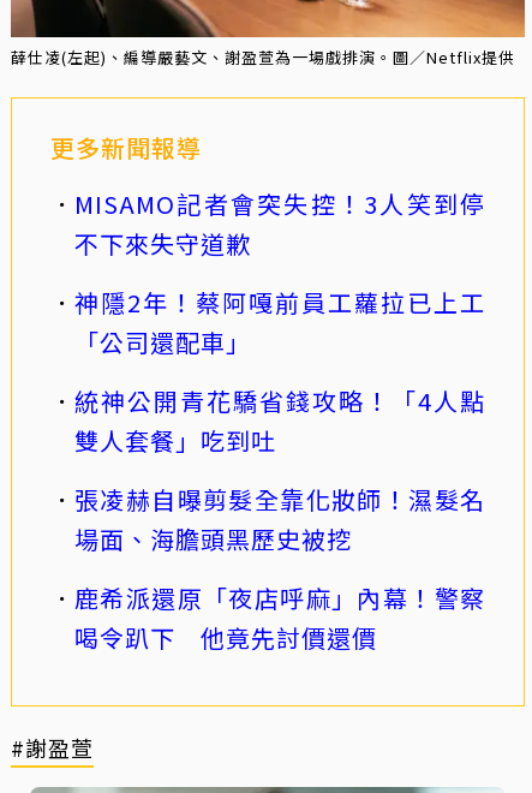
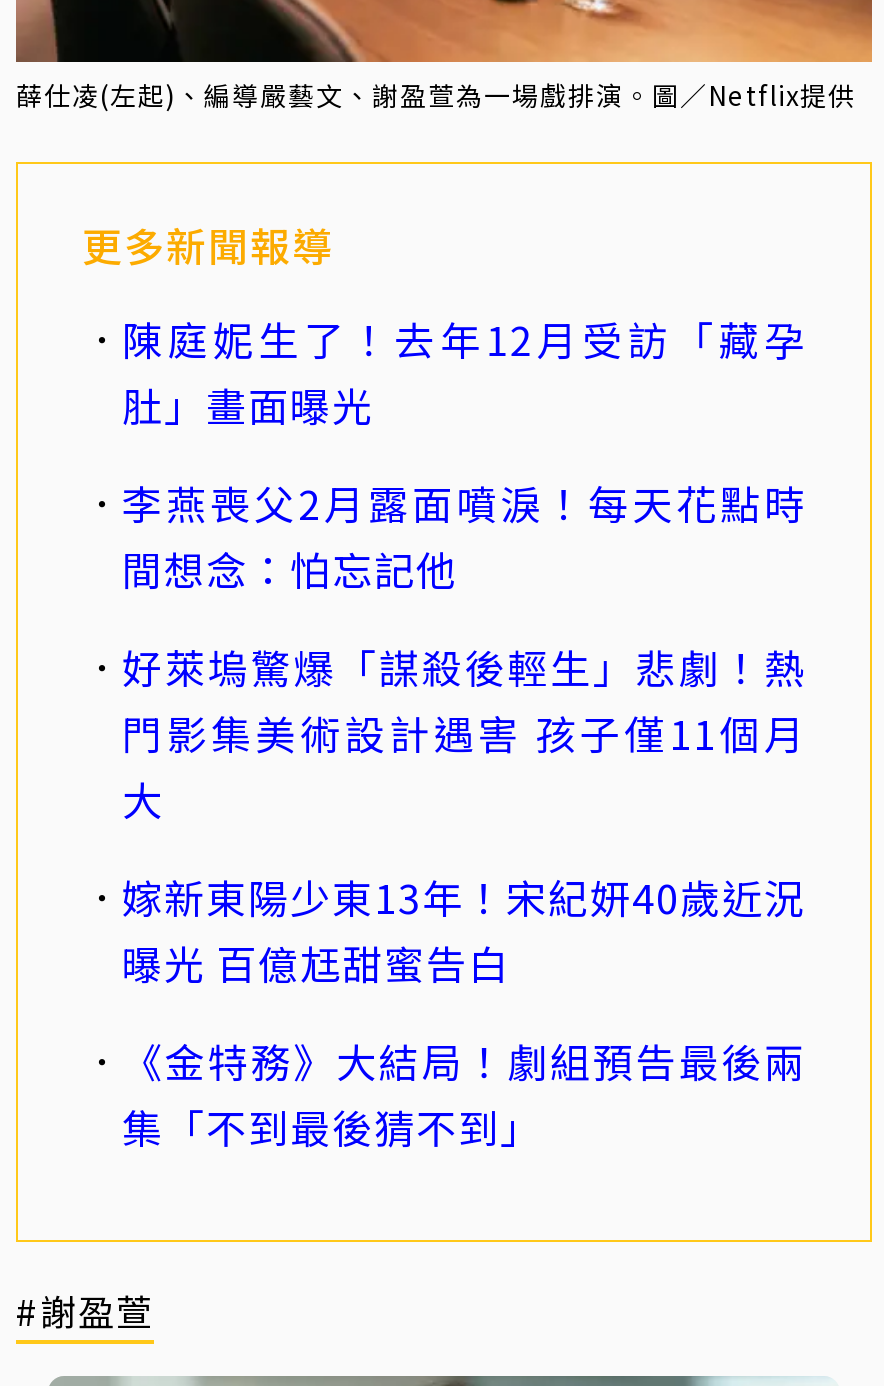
[74,186,485,260] MISAMO記者會突失控！3人笑到停 | 不下來失守道歉 -> [122,309,806,433] 陳庭妮生了！去年12月受訪「藏孕 | 肚」畫面曝光
[74,284,485,359] 神隱2年！蔡阿嘎前員工蘿拉已上工 | 「公司還配車」 -> [122,473,806,597] 李燕喪父2月露面噴淚！每天花點時 | 間想念：怕忘記他
[74,383,485,457] 統神公開青花驕省錢攻略！「4人點 | 雙人套餐」吃到吐 -> [122,637,806,827] 好萊塢驚爆「謀殺後輕生」悲劇！熱 | 門影集美術設計遇害 孩子僅11個月 | 大
[74,481,485,556] 張凌赫自曝剪髮全靠化妝師！濕髮名 | 場面、海膽頭黑歷史被挖 -> [122,867,806,991] 嫁新東陽少東13年！宋紀妍40歲近況 | 曝光 百億尪甜蜜告白
[74,580,485,654] 鹿希派還原「夜店呼麻」內幕！警察 | 喝令趴下 他竟先討價還價 -> [122,1031,806,1155] 《金特務》大結局！劇組預告最後兩 | 集「不到最後猜不到」

